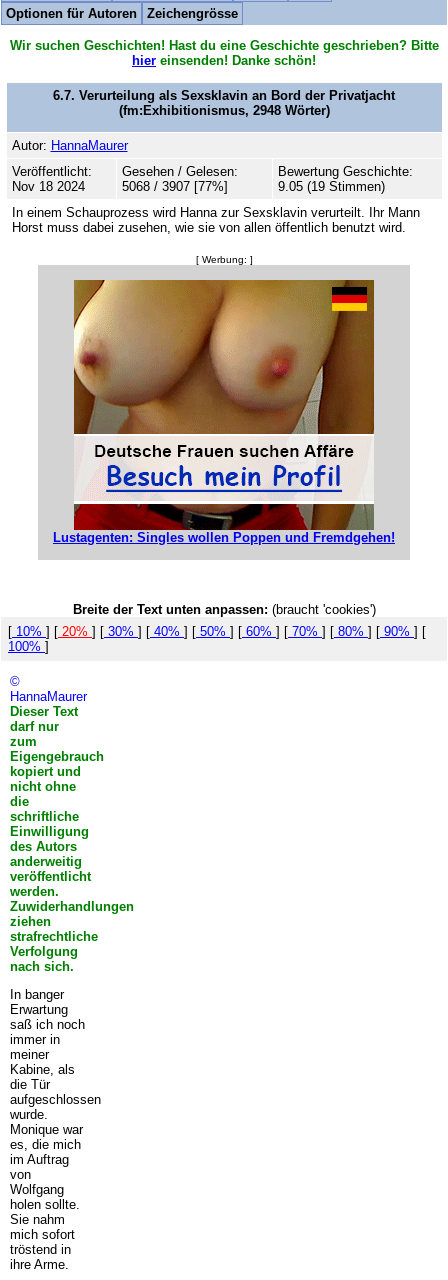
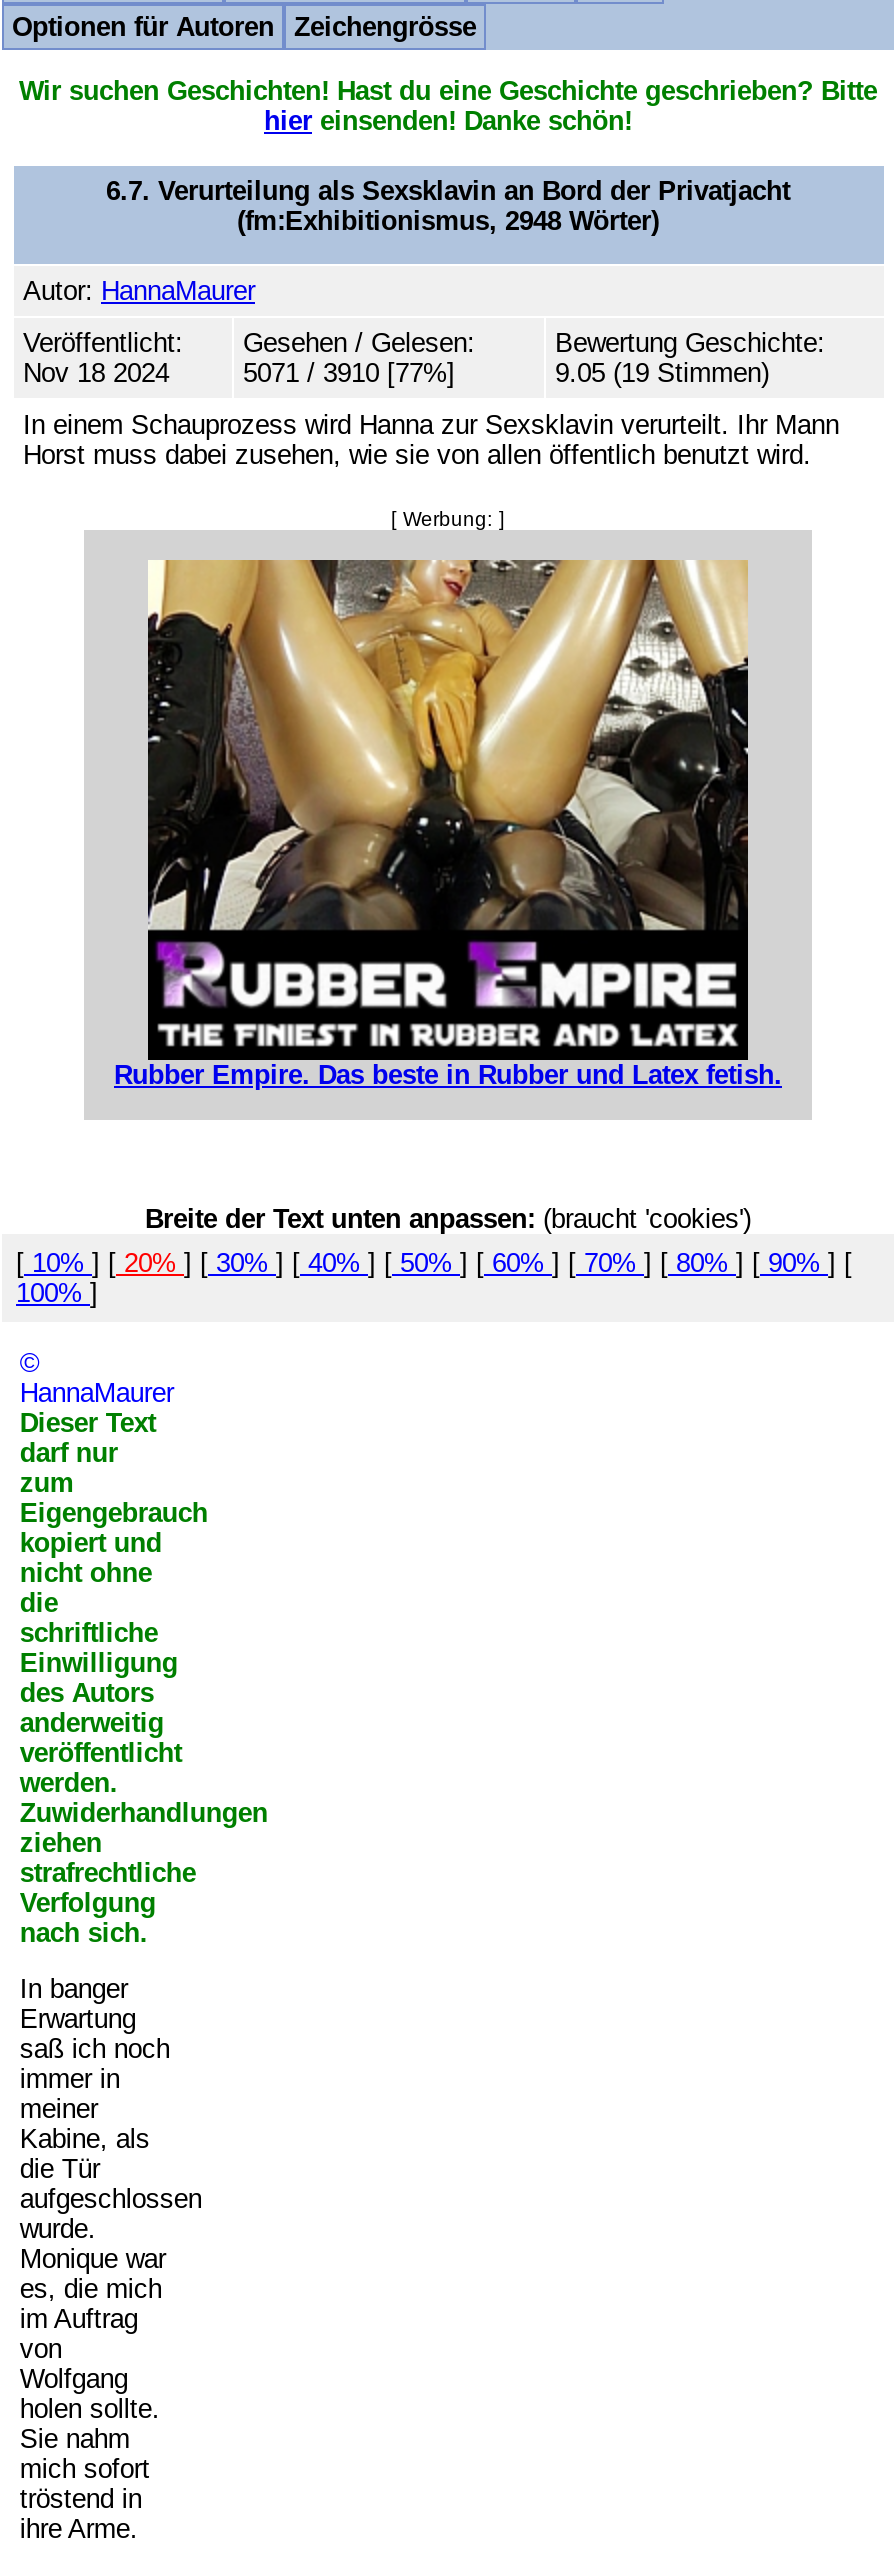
[121,179,227,194] 5068 / 3907 [77%] -> [243,357,455,387] 5071 / 3910 [77%]
[53,279,395,545] [image] | Lustagenten: Singles wollen Poppen und Fremdgehen! -> [114,558,782,1090] [image] | Rubber Empire. Das beste in Rubber und Latex fetish.

